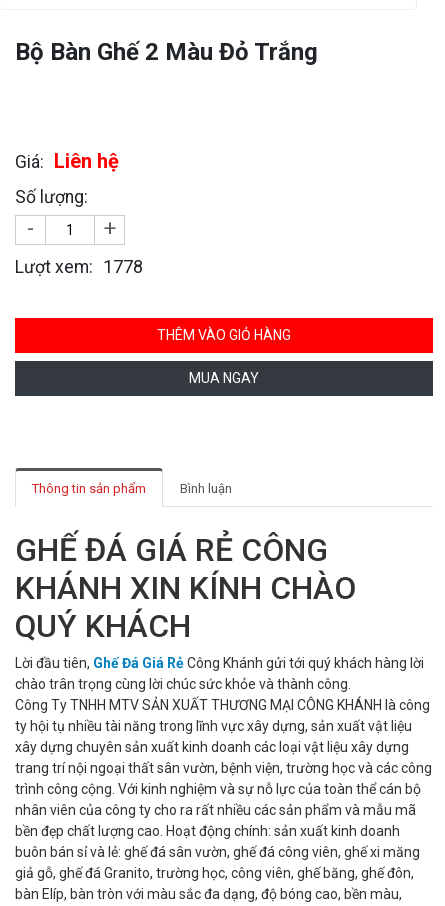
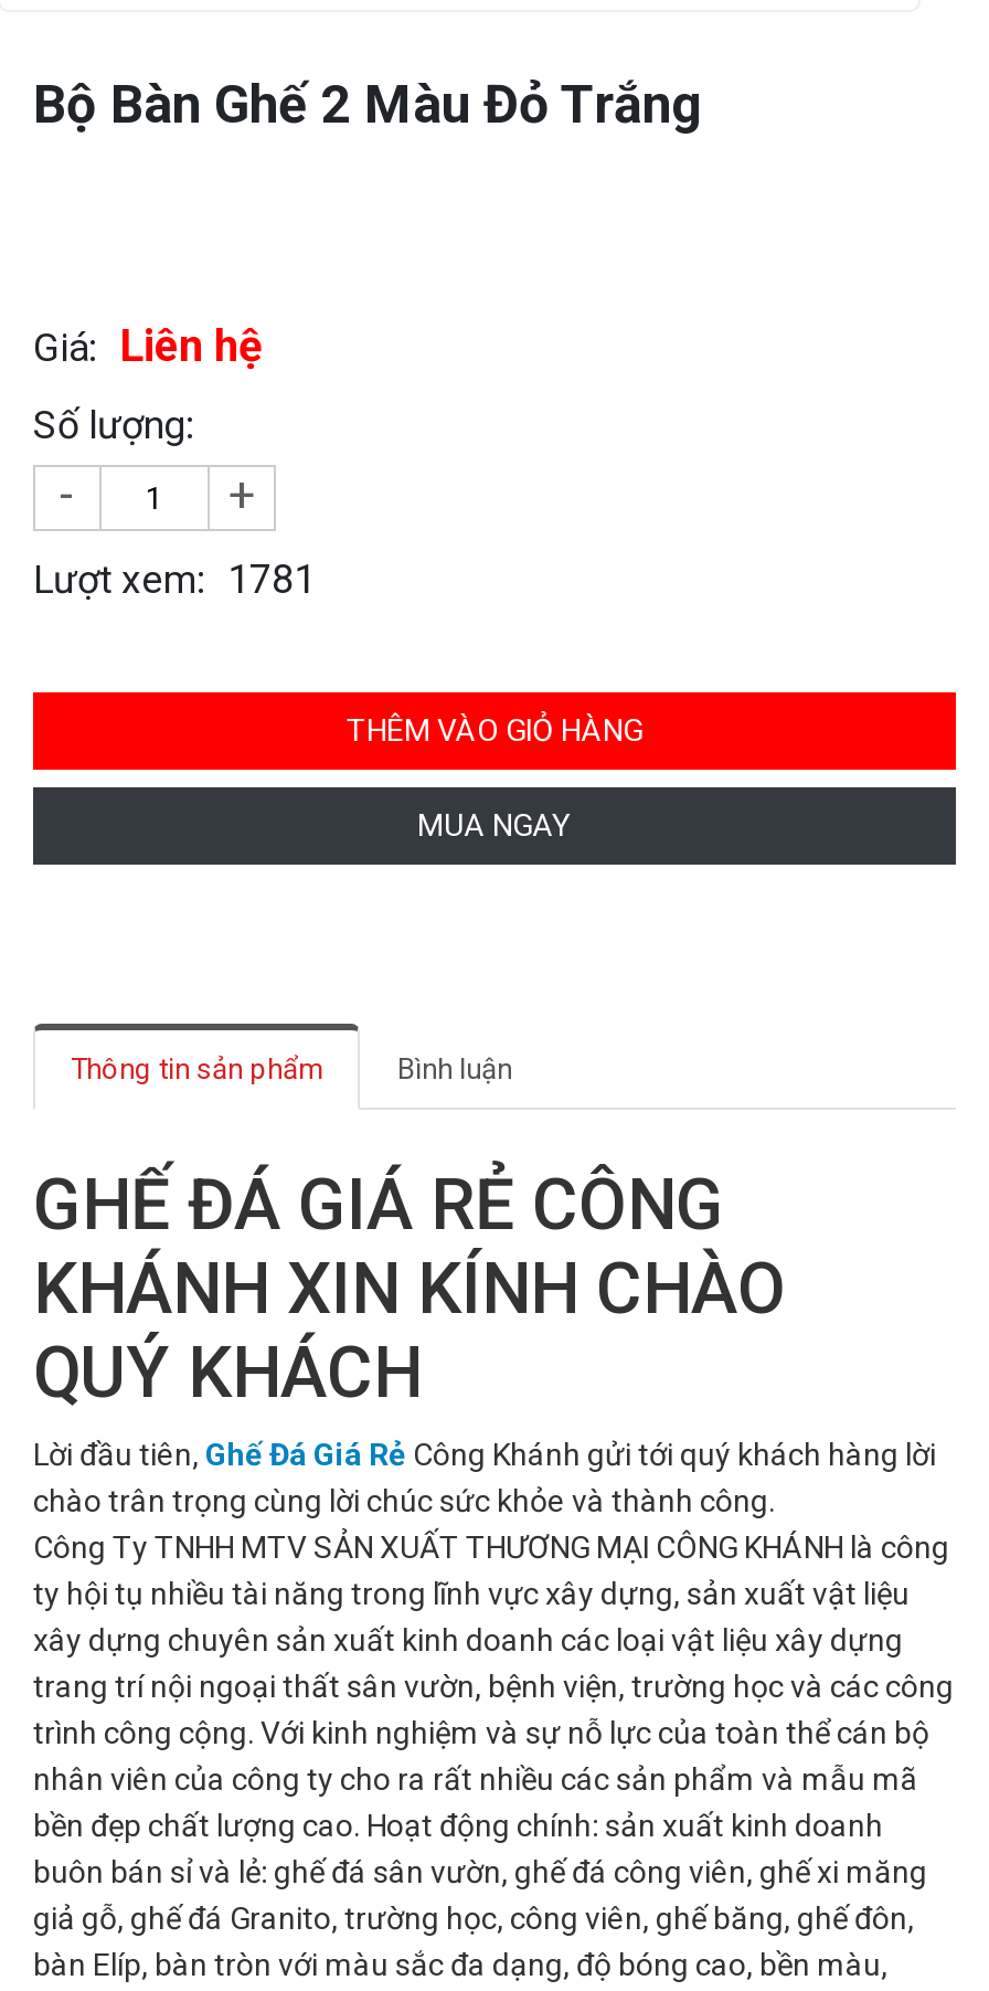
[15,256,143,277] Lượt xem: 1778 -> [33,557,316,603] Lượt xem: 1781

